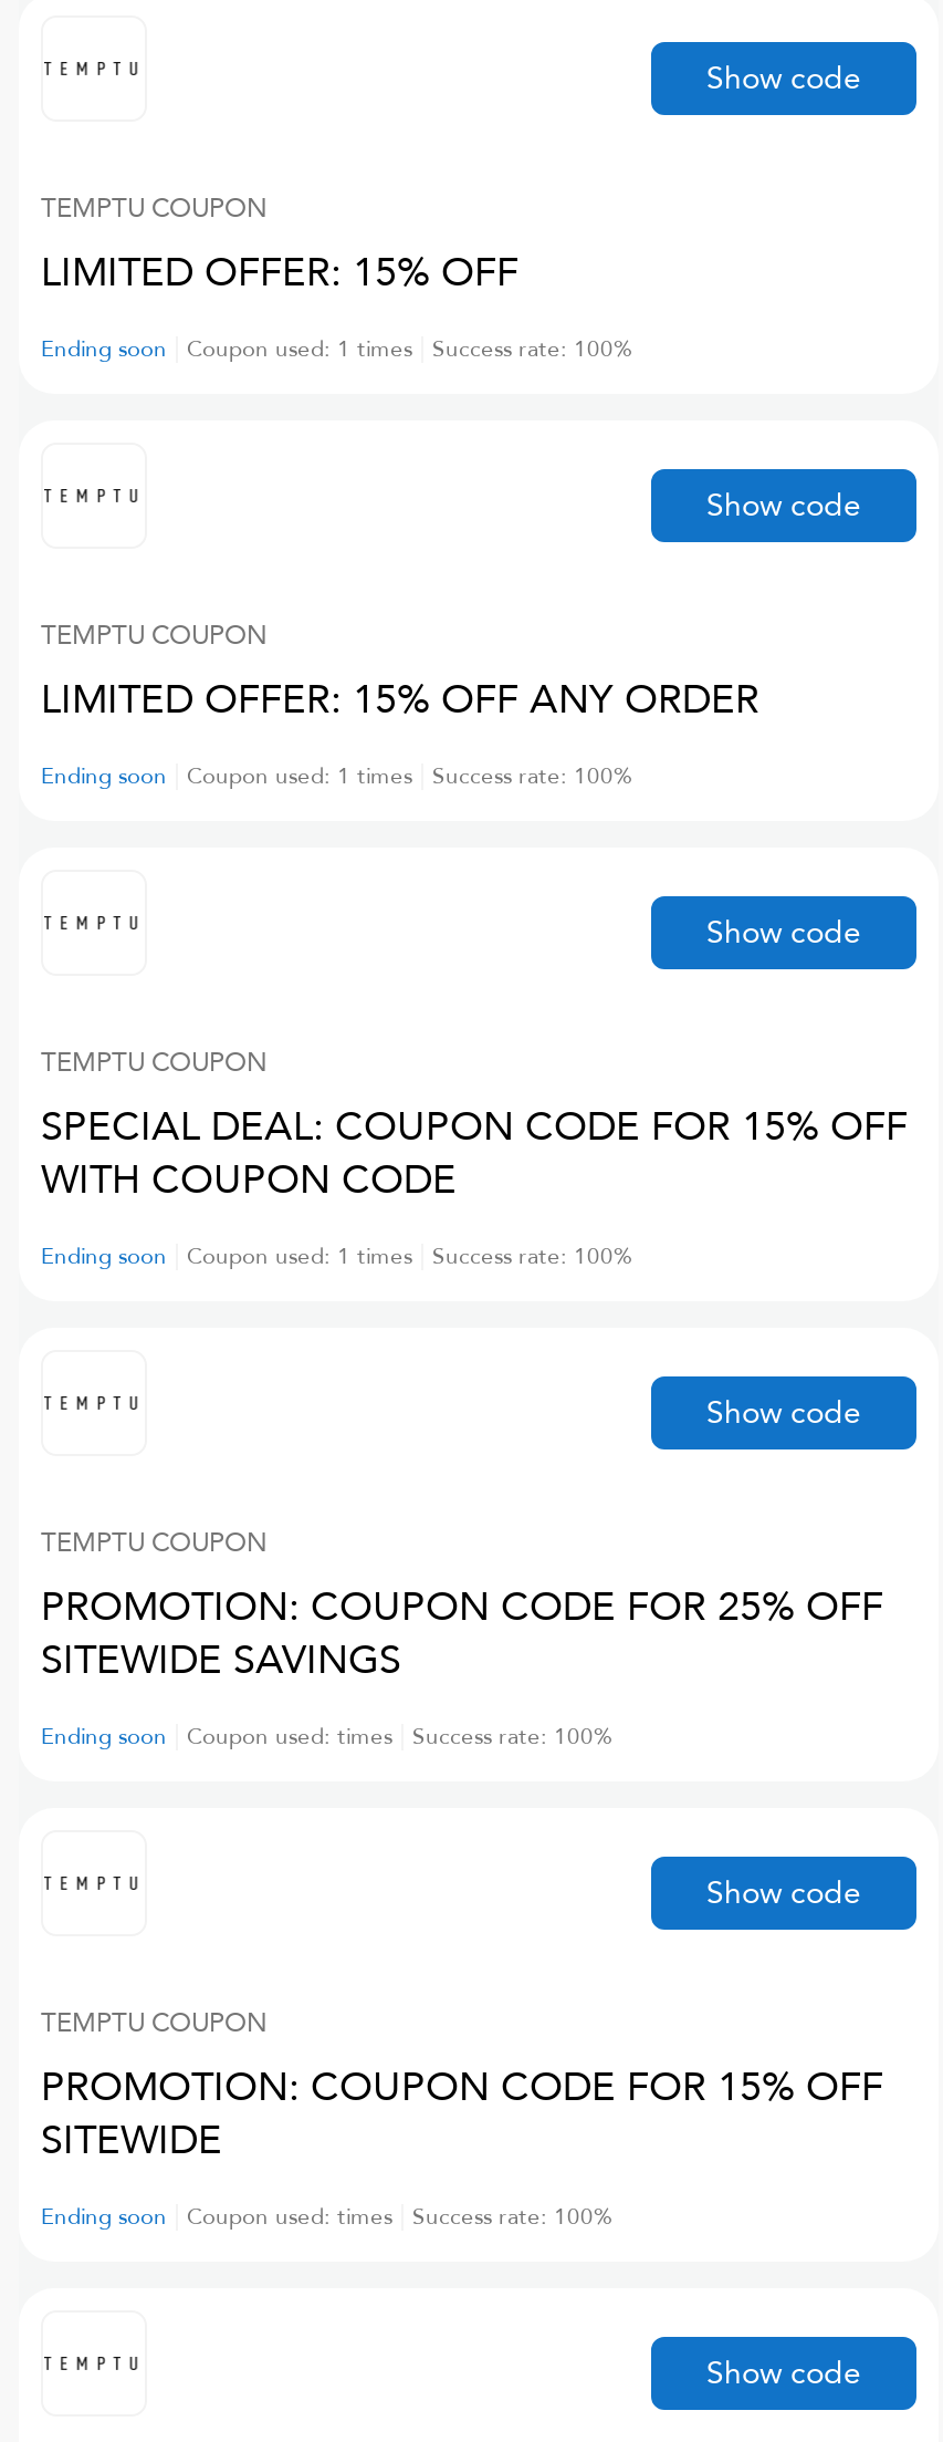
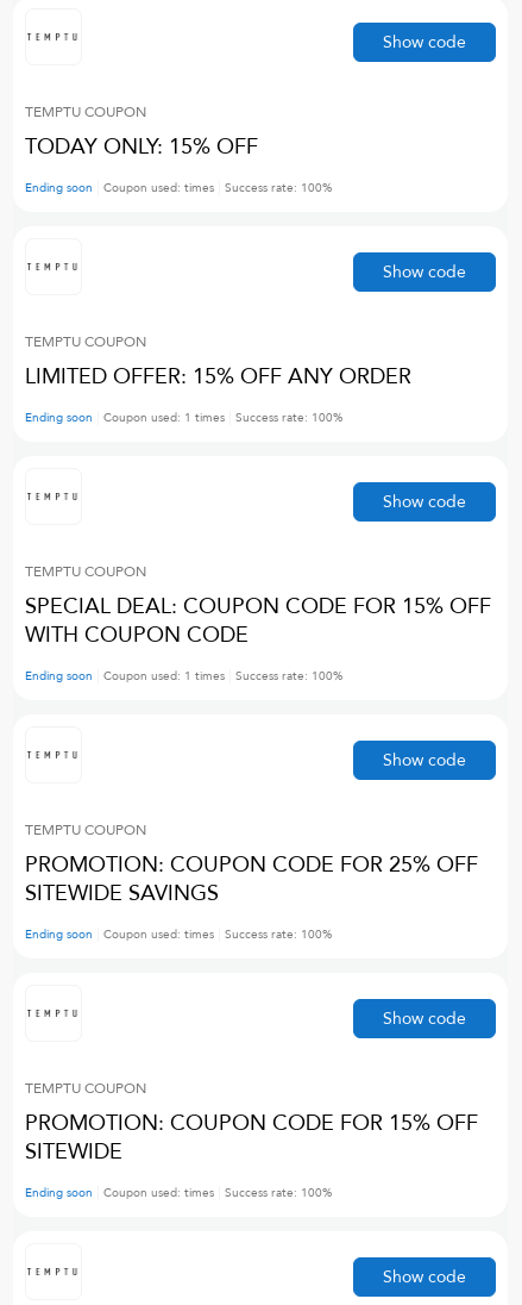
[41,246,518,301] LIMITED OFFER: 15% OFF -> [25,132,258,162] TODAY ONLY: 15% OFF
[187,334,412,365] Coupon used: 1 times -> [103,180,214,196] Coupon used: times

